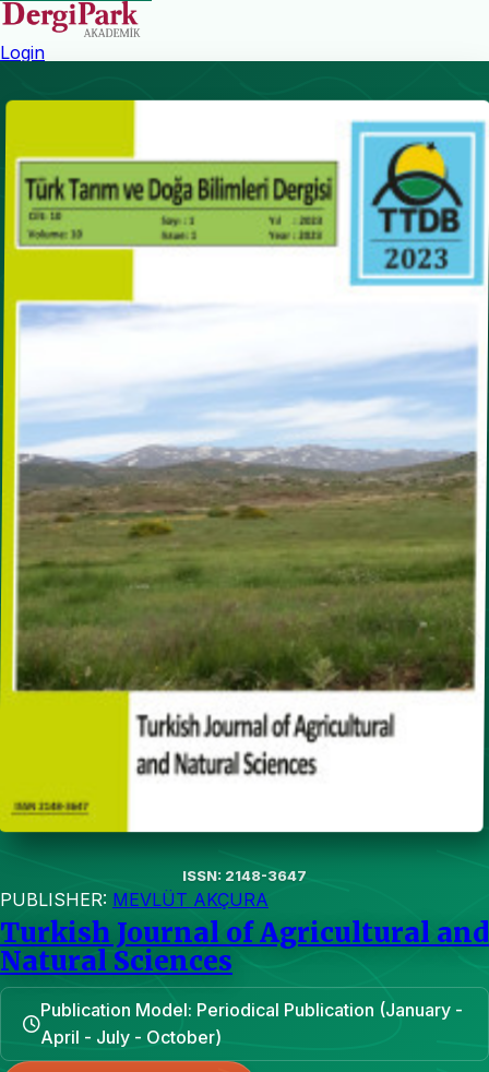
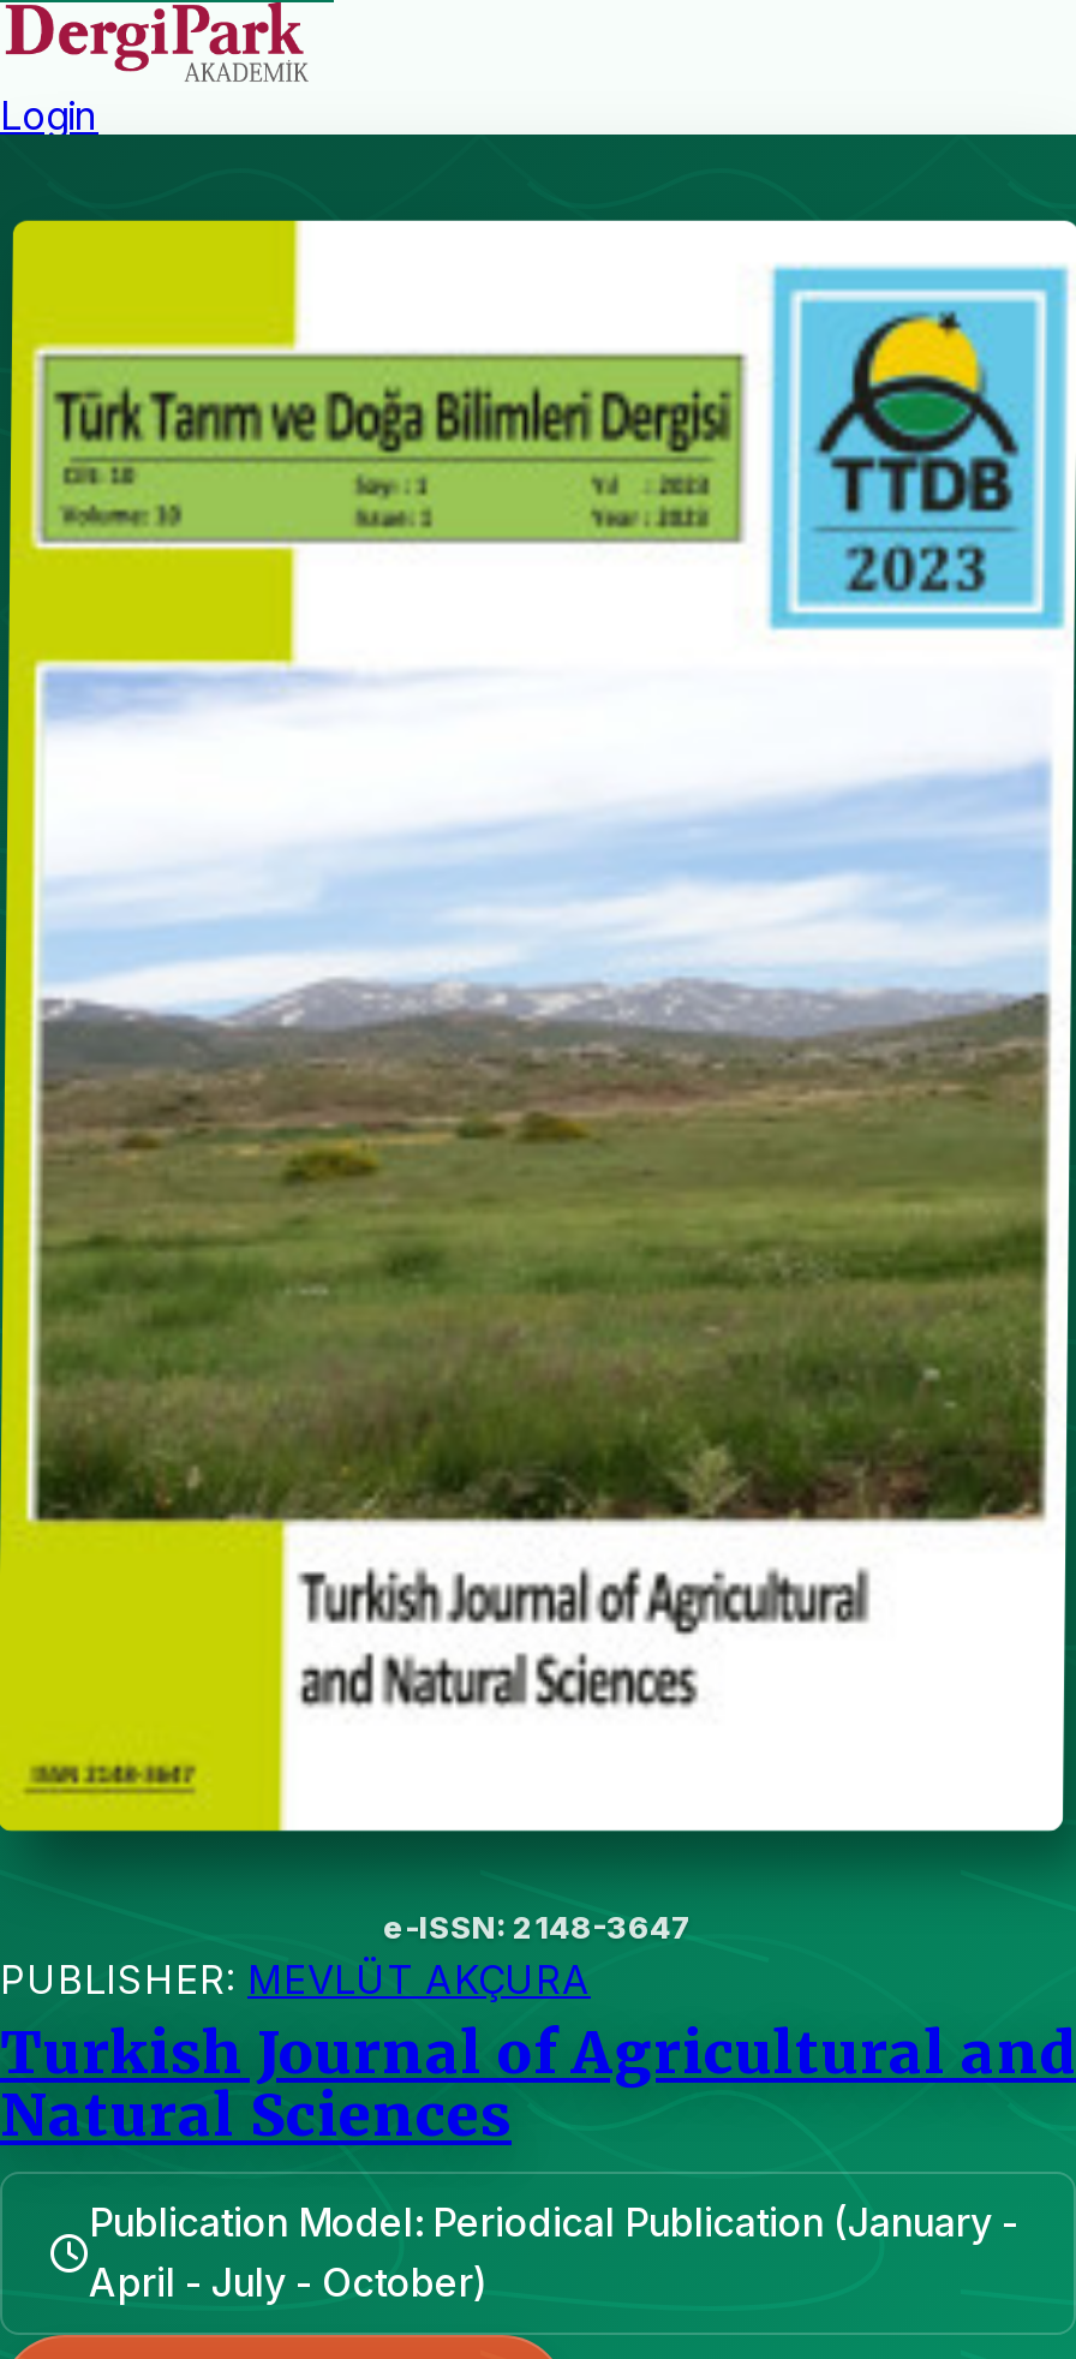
[182,868,307,884] ISSN: 2148-3647 -> [383,1910,693,1946] e-ISSN: 2148-3647

